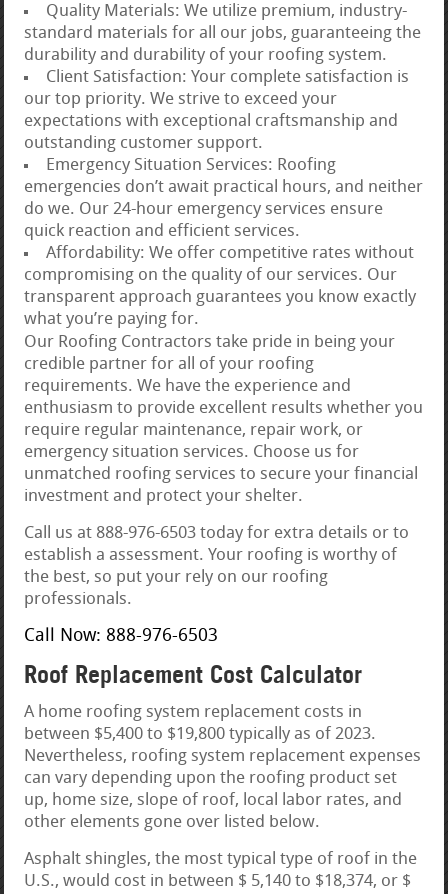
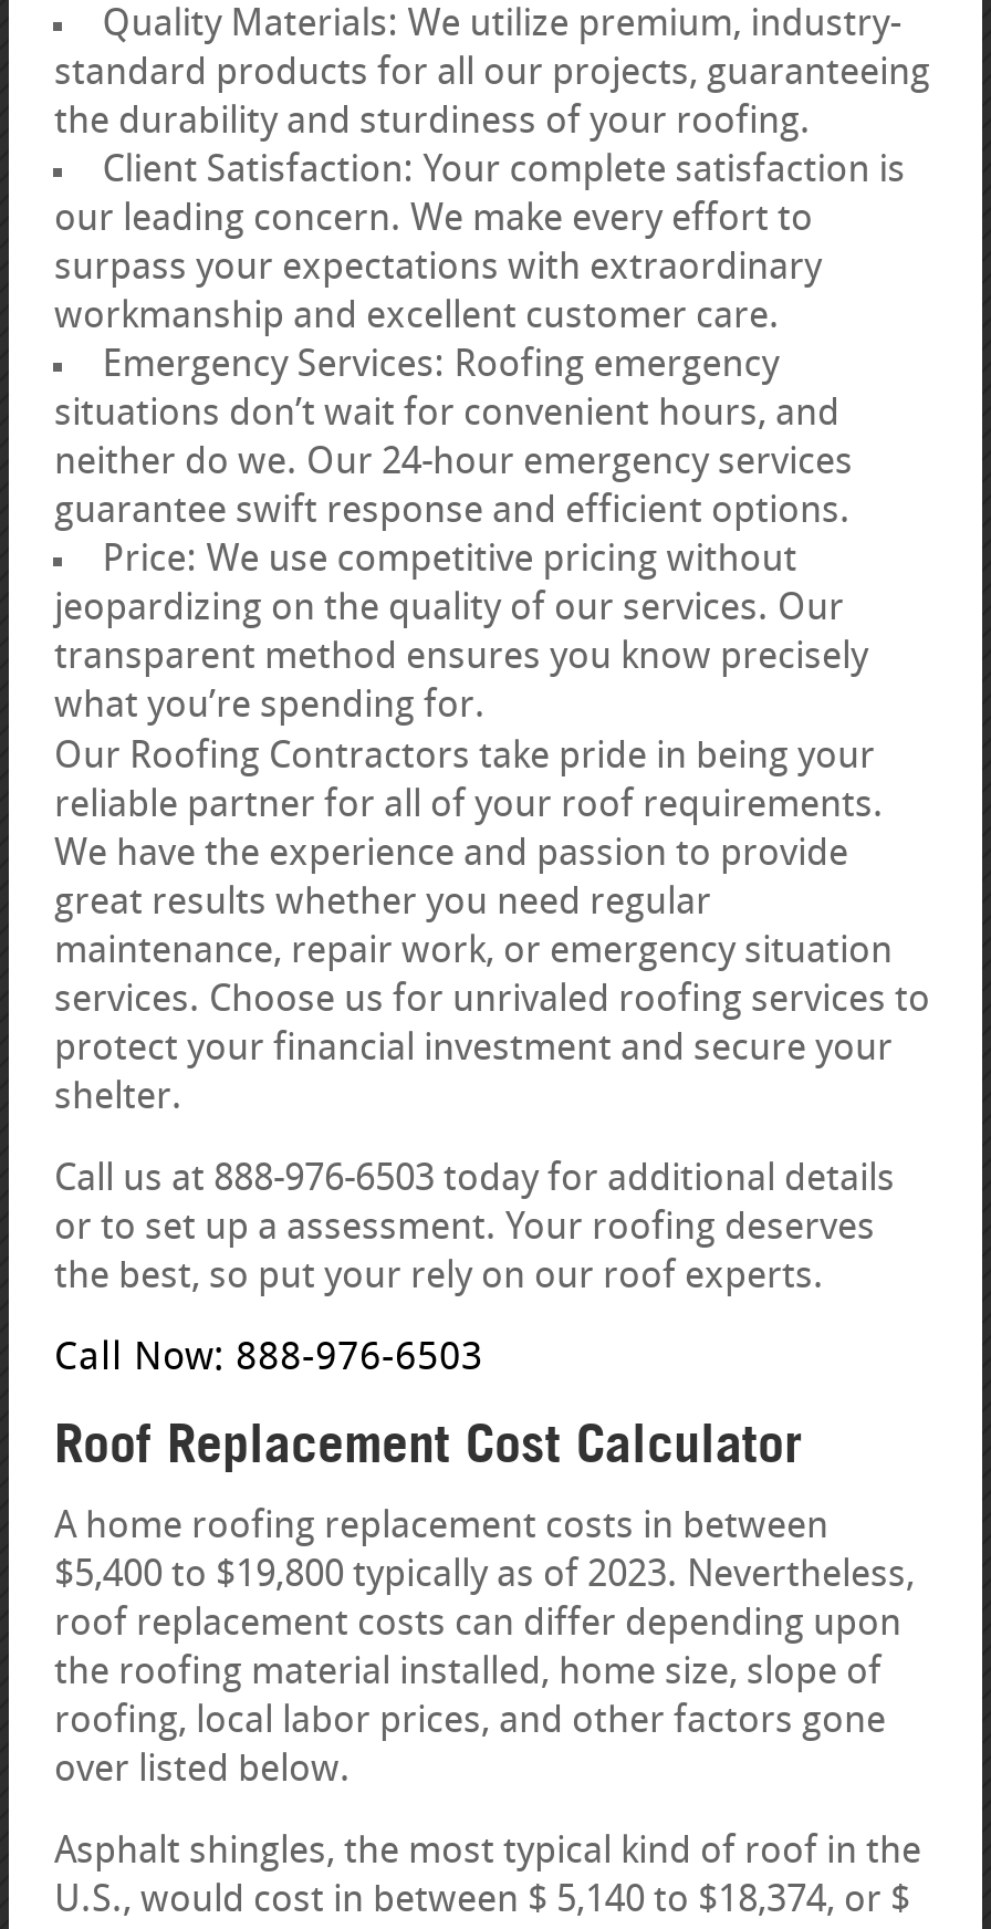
[24,25,421,64] standard materials for all our jobs, guaranteeing the | durability and durability of your roofing system. -> [54,56,930,142] standard products for all our projects, guaranteeing | the durability and sturdiness of your roofing.
[24,91,423,328] our top priority. We strive to exceed your | expectations with exceptional craftsmanship and | outstanding customer support. | Emergency Situation Services: Roofing | emergencies don’t await practical hours, and neither | do we. Our 24-hour emergency services ensure | quick reaction and efficient services. | Affordability: We offer competitive rates without | compromising on the quality of our services. Our | transparent approach guarantees you know exactly | what you’re paying for. -> [54,202,868,726] our leading concern. We make every effort to | surpass your expectations with extraordinary | workmanship and excellent customer care. | Emergency Services: Roofing emergency | situations don’t wait for convenient hours, and | neither do we. Our 24-hour emergency services | guarantee swift response and efficient options. | Price: We use competitive pricing without | jeopardizing on the quality of our services. Our | transparent method ensures you know precisely | what you’re spending for.
[24,356,423,505] credible partner for all of your roofing | requirements. We have the experience and | enthusiasm to provide excellent results whether you | require regular maintenance, repair work, or | emergency situation services. Choose us for | unmatched roofing services to secure your financial | investment and protect your shelter. -> [54,788,930,1118] reliable partner for all of your roof requirements. | We have the experience and passion to provide | great results whether you need regular | maintenance, repair work, or emergency situation | services. Choose us for unrivaled roofing services to | protect your financial investment and secure your | shelter.
[24,525,409,608] Call us at 888-976-6503 today for extra details or to | establish a assessment. Your roofing is worthy of | the best, so put your rely on our roofing | professionals. -> [54,1162,895,1297] Call us at 888-976-6503 today for additional details | or to set up a assessment. Your roofing deserves | the best, so put your rely on our roof experts.
[24,704,421,831] A home roofing system replacement costs in | between $5,400 to $19,800 typically as of 2023. | Nevertheless, roofing system replacement expenses | can vary depending upon the roofing product set | up, home size, slope of roof, local labor rates, and | other elements gone over listed below. -> [54,1510,915,1791] A home roofing replacement costs in between | $5,400 to $19,800 typically as of 2023. Nevertheless, | roof replacement costs can differ depending upon | the roofing material installed, home size, slope of | roofing, local labor prices, and other factors gone | over listed below.
[24,851,417,868] Asphalt shingles, the most typical type of roof in the -> [54,1835,921,1872] Asphalt shingles, the most typical kind of roof in the

